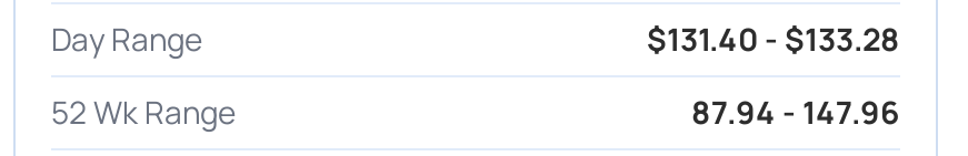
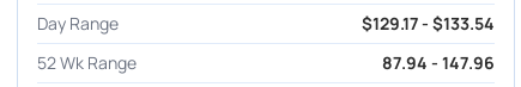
[647,17,900,59] $131.40 - $133.28 -> [362,12,495,34] $129.17 - $133.54

